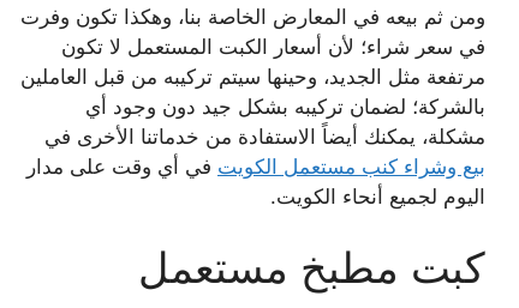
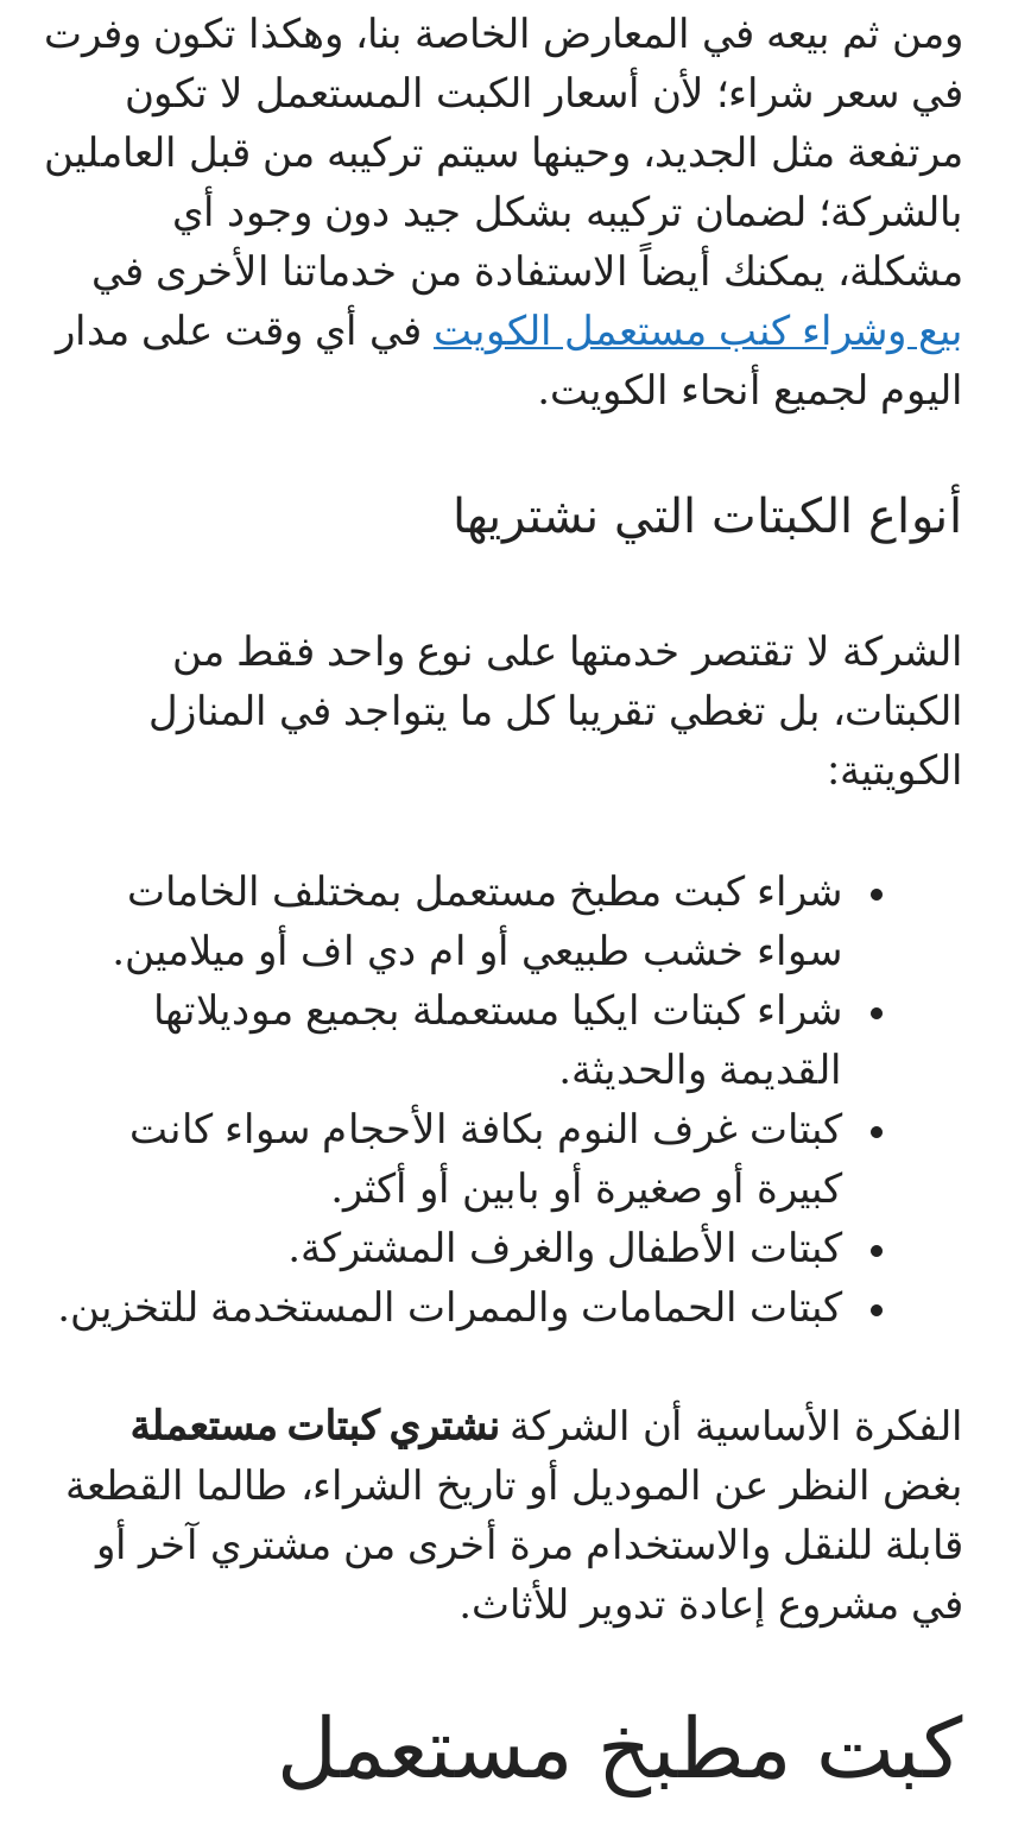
none -> [58,488,963,1628] أنواع الكبتات التي نشتريها | الشركة لا تقتصر خدمتها على نوع واحد فقط من | الكبتات، بل تغطي تقريبا كل ما يتواجد في المنازل | الكويتية: | شراء كبت مطبخ مستعمل بمختلف الخامات | سواء خشب طبيعي أو ام دي اف أو ميلامين. | شراء كبتات ايكيا مستعملة بجميع موديلاتها | القديمة والحديثة. | كبتات غرف النوم بكافة الأحجام سواء كانت | كبيرة أو صغيرة أو بابين أو أكثر. | كبتات الأطفال والغرف المشتركة. | كبتات الحمامات والممرات المستخدمة للتخزين. | الفكرة الأساسية أن الشركة نشتري كبتات مستعملة | بغض النظر عن الموديل أو تاريخ الشراء، طالما القطعة | قابلة للنقل والاستخدام مرة أخرى من مشتري آخر أو | في مشروع إعادة تدوير للأثاث.

